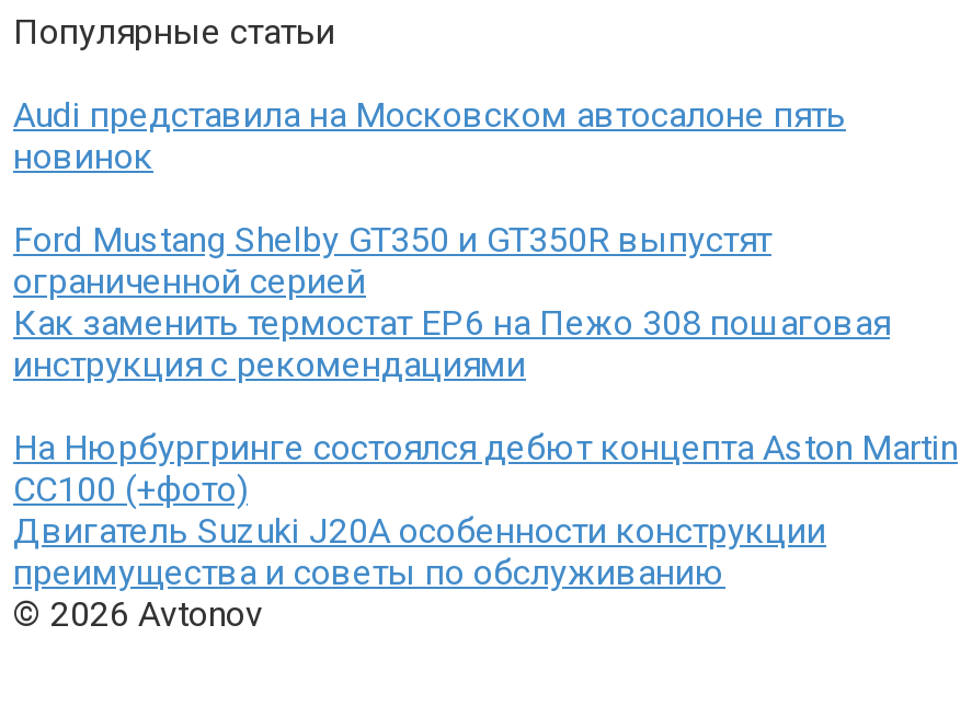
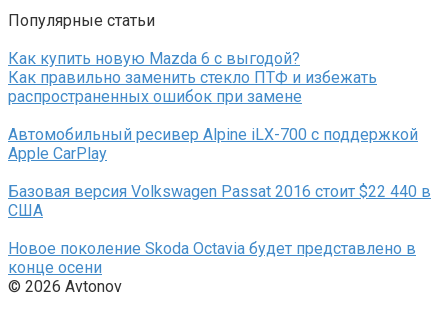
[13,94,958,593] Audi представила на Московском автосалоне пять | новинок | Ford Mustang Shelby GT350 и GT350R выпустят | ограниченной серией | Как заменить термостат EP6 на Пежо 308 пошаговая | инструкция с рекомендациями | На Нюрбургринге состоялся дебют концепта Aston Martin | CC100 (+фото) | Двигатель Suzuki J20A особенности конструкции | преимущества и советы по обслуживанию -> [8,49,431,277] Как купить новую Mazda 6 с выгодой? | Как правильно заменить стекло ПТФ и избежать | распространенных ошибок при замене | Автомобильный ресивер Alpine iLX-700 с поддержкой | Apple CarPlay | Базовая версия Volkswagen Passat 2016 стоит $22 440 в | США | Новое поколение Skoda Octavia будет представлено в | конце осени

